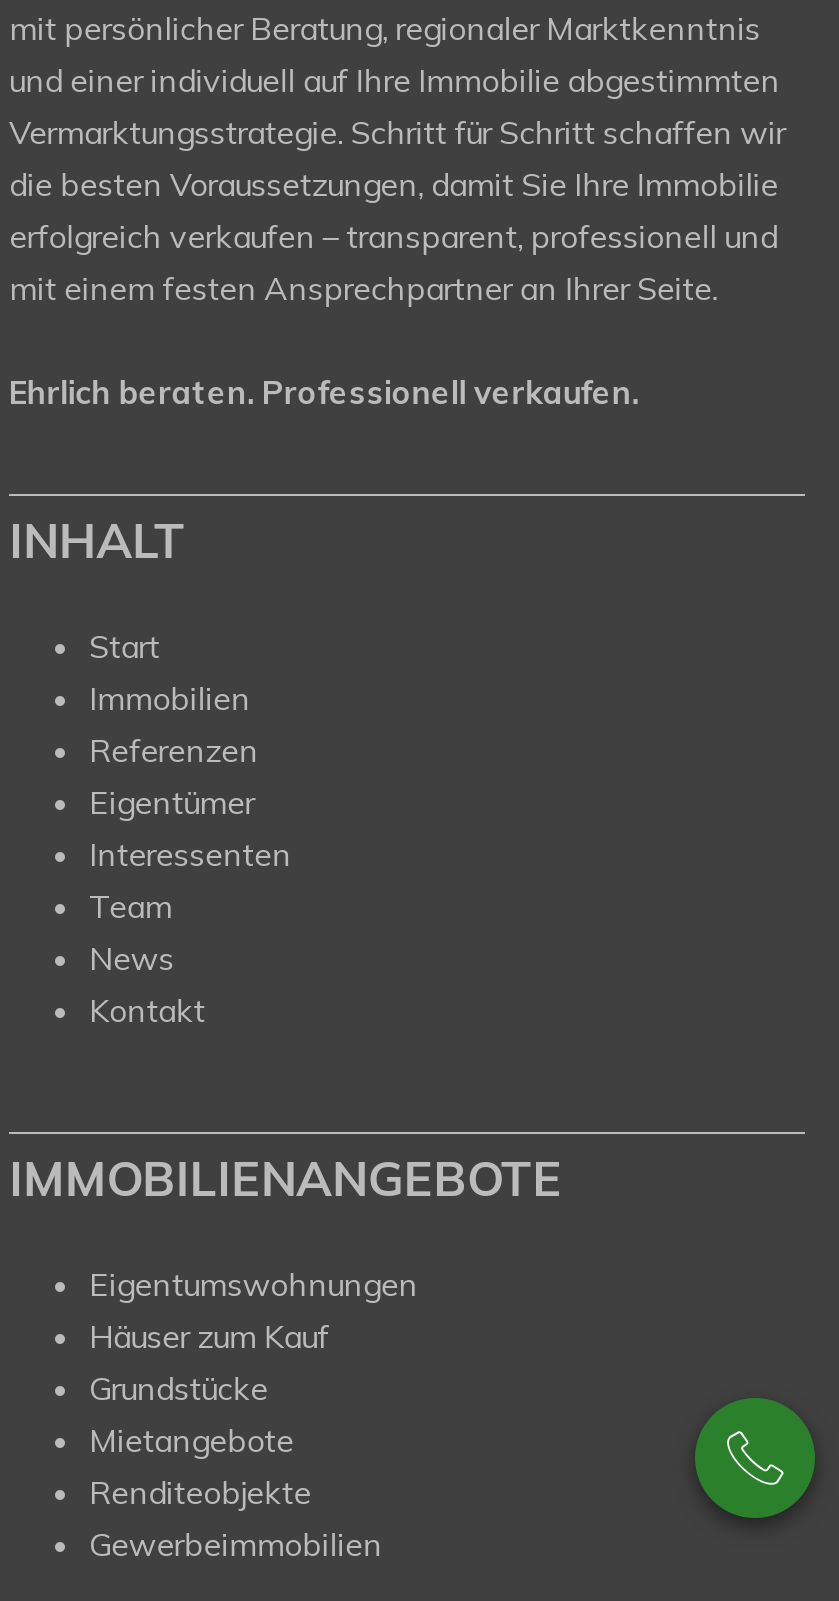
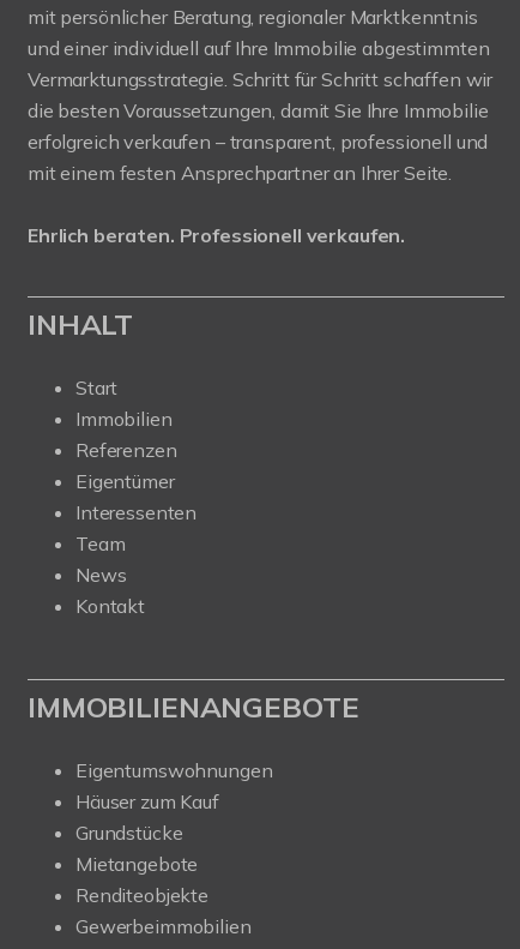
[693,1396,817,1528] [image] -> none

